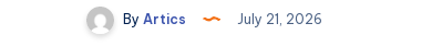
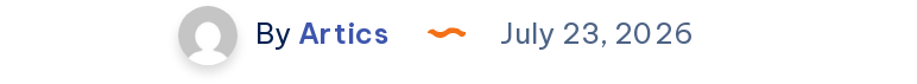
[233,11,322,27] July 21, 2026 -> [493,14,693,50] July 23, 2026

